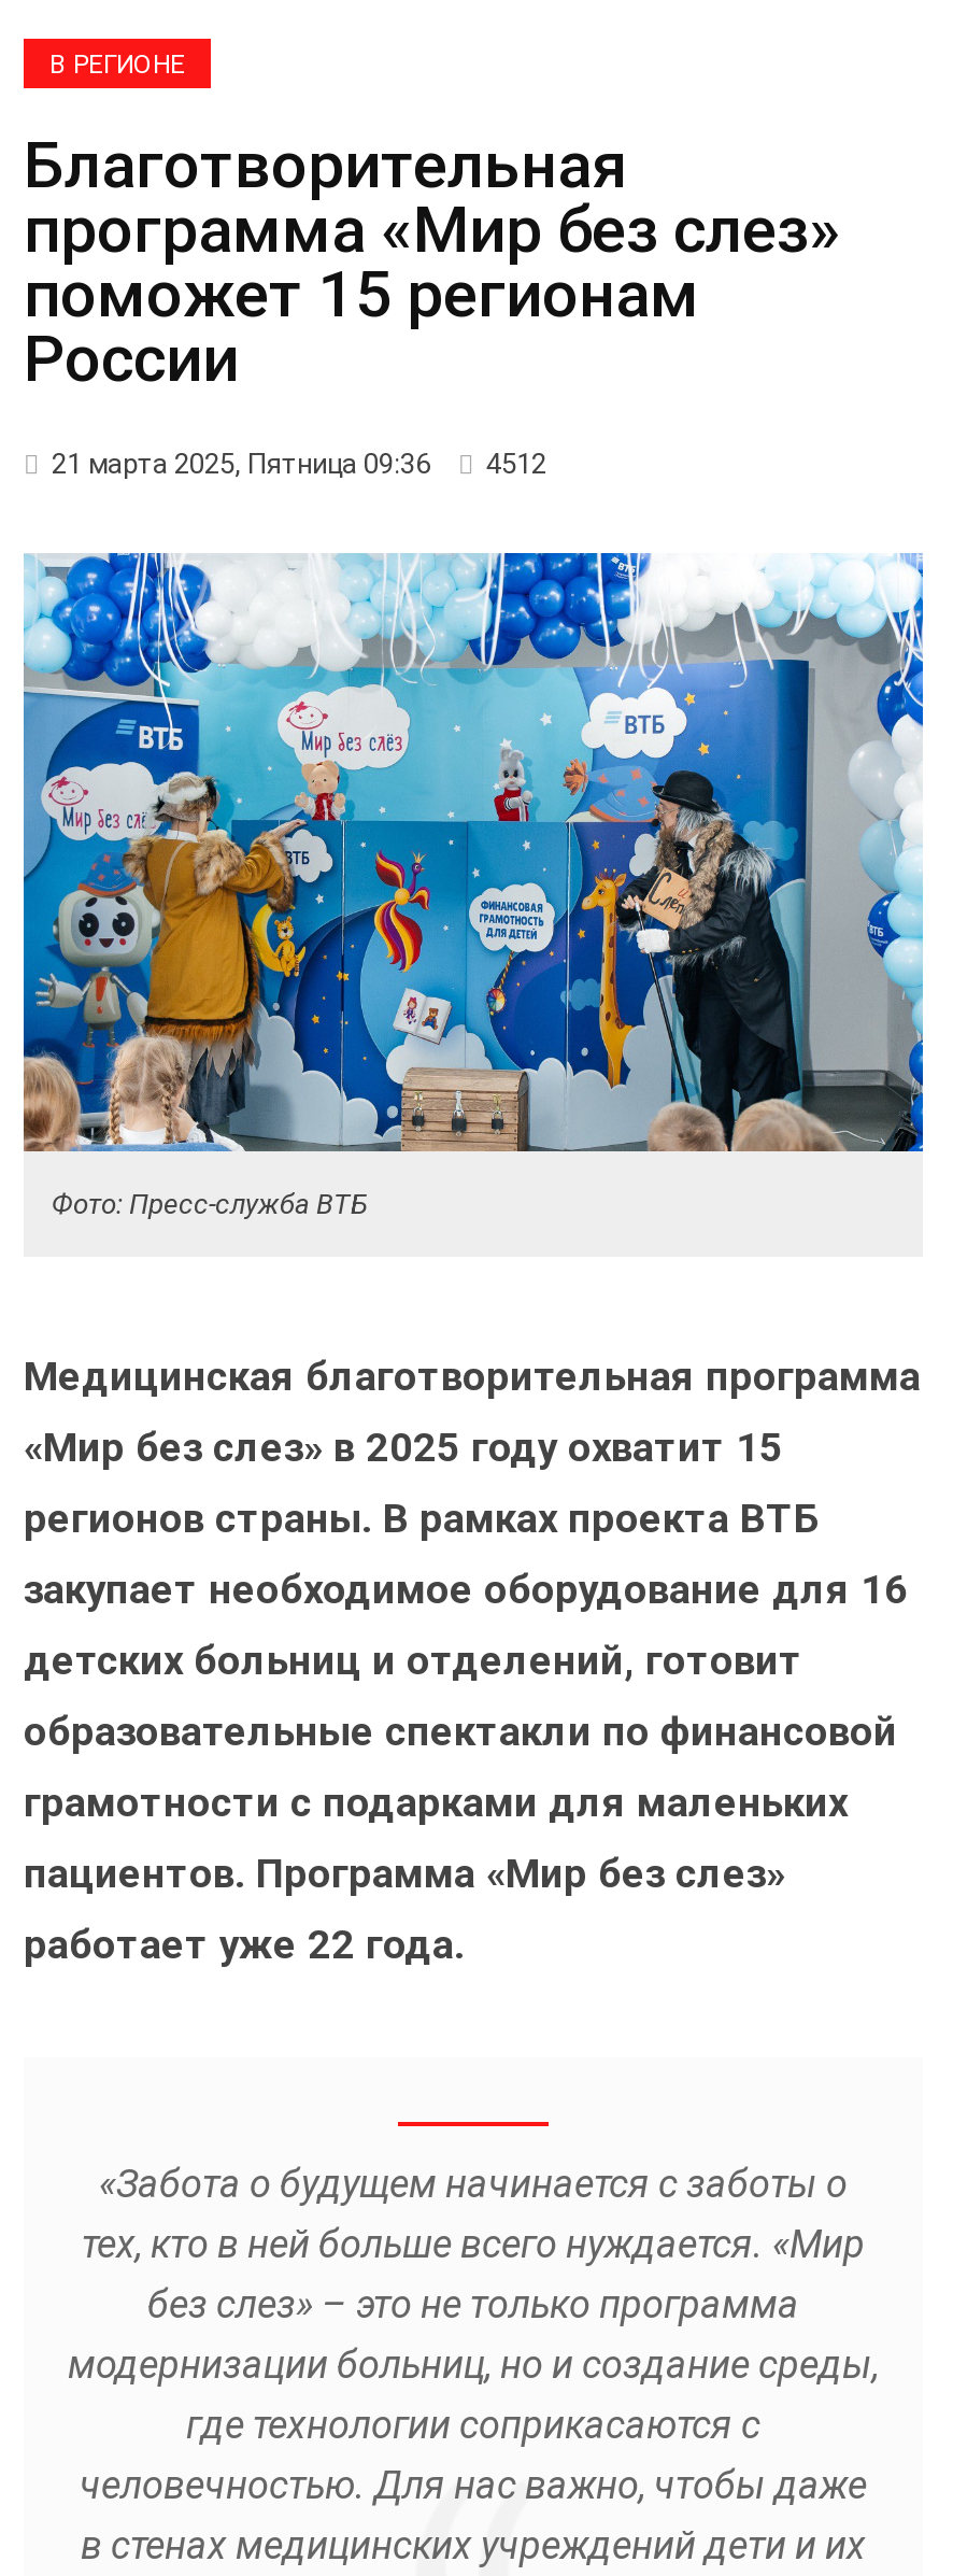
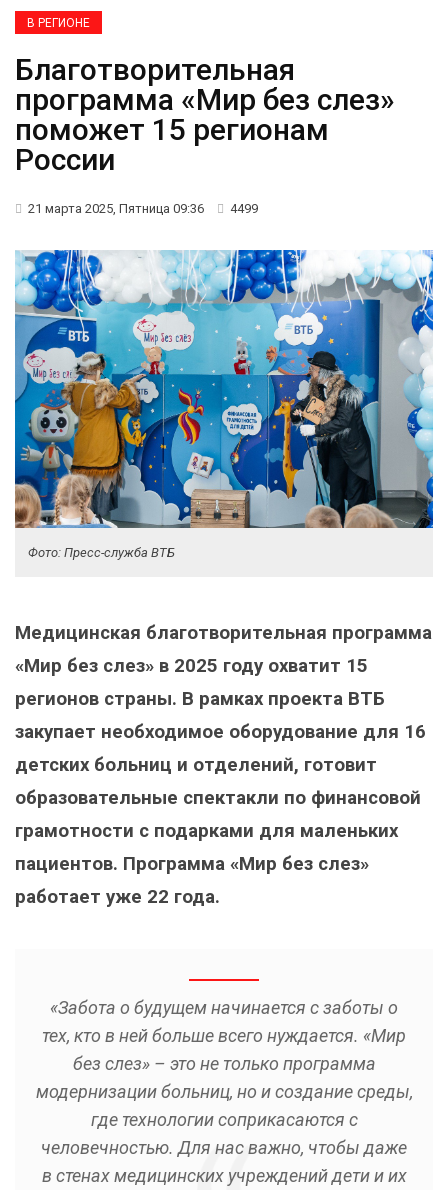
[52,447,546,479] 21 марта 2025, Пятница 09:36 4512 -> [28,200,258,215] 21 марта 2025, Пятница 09:36 4499

